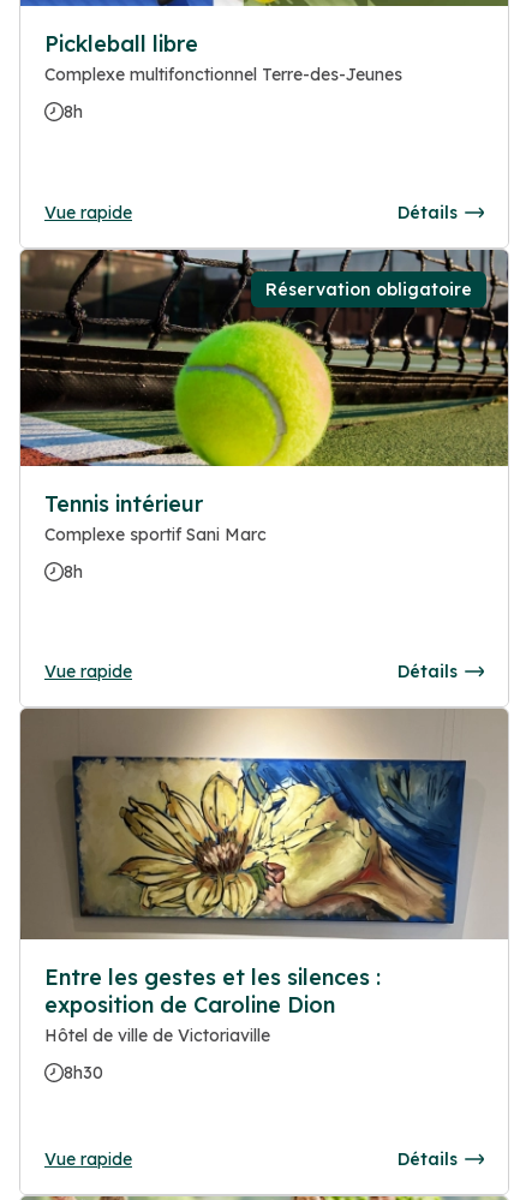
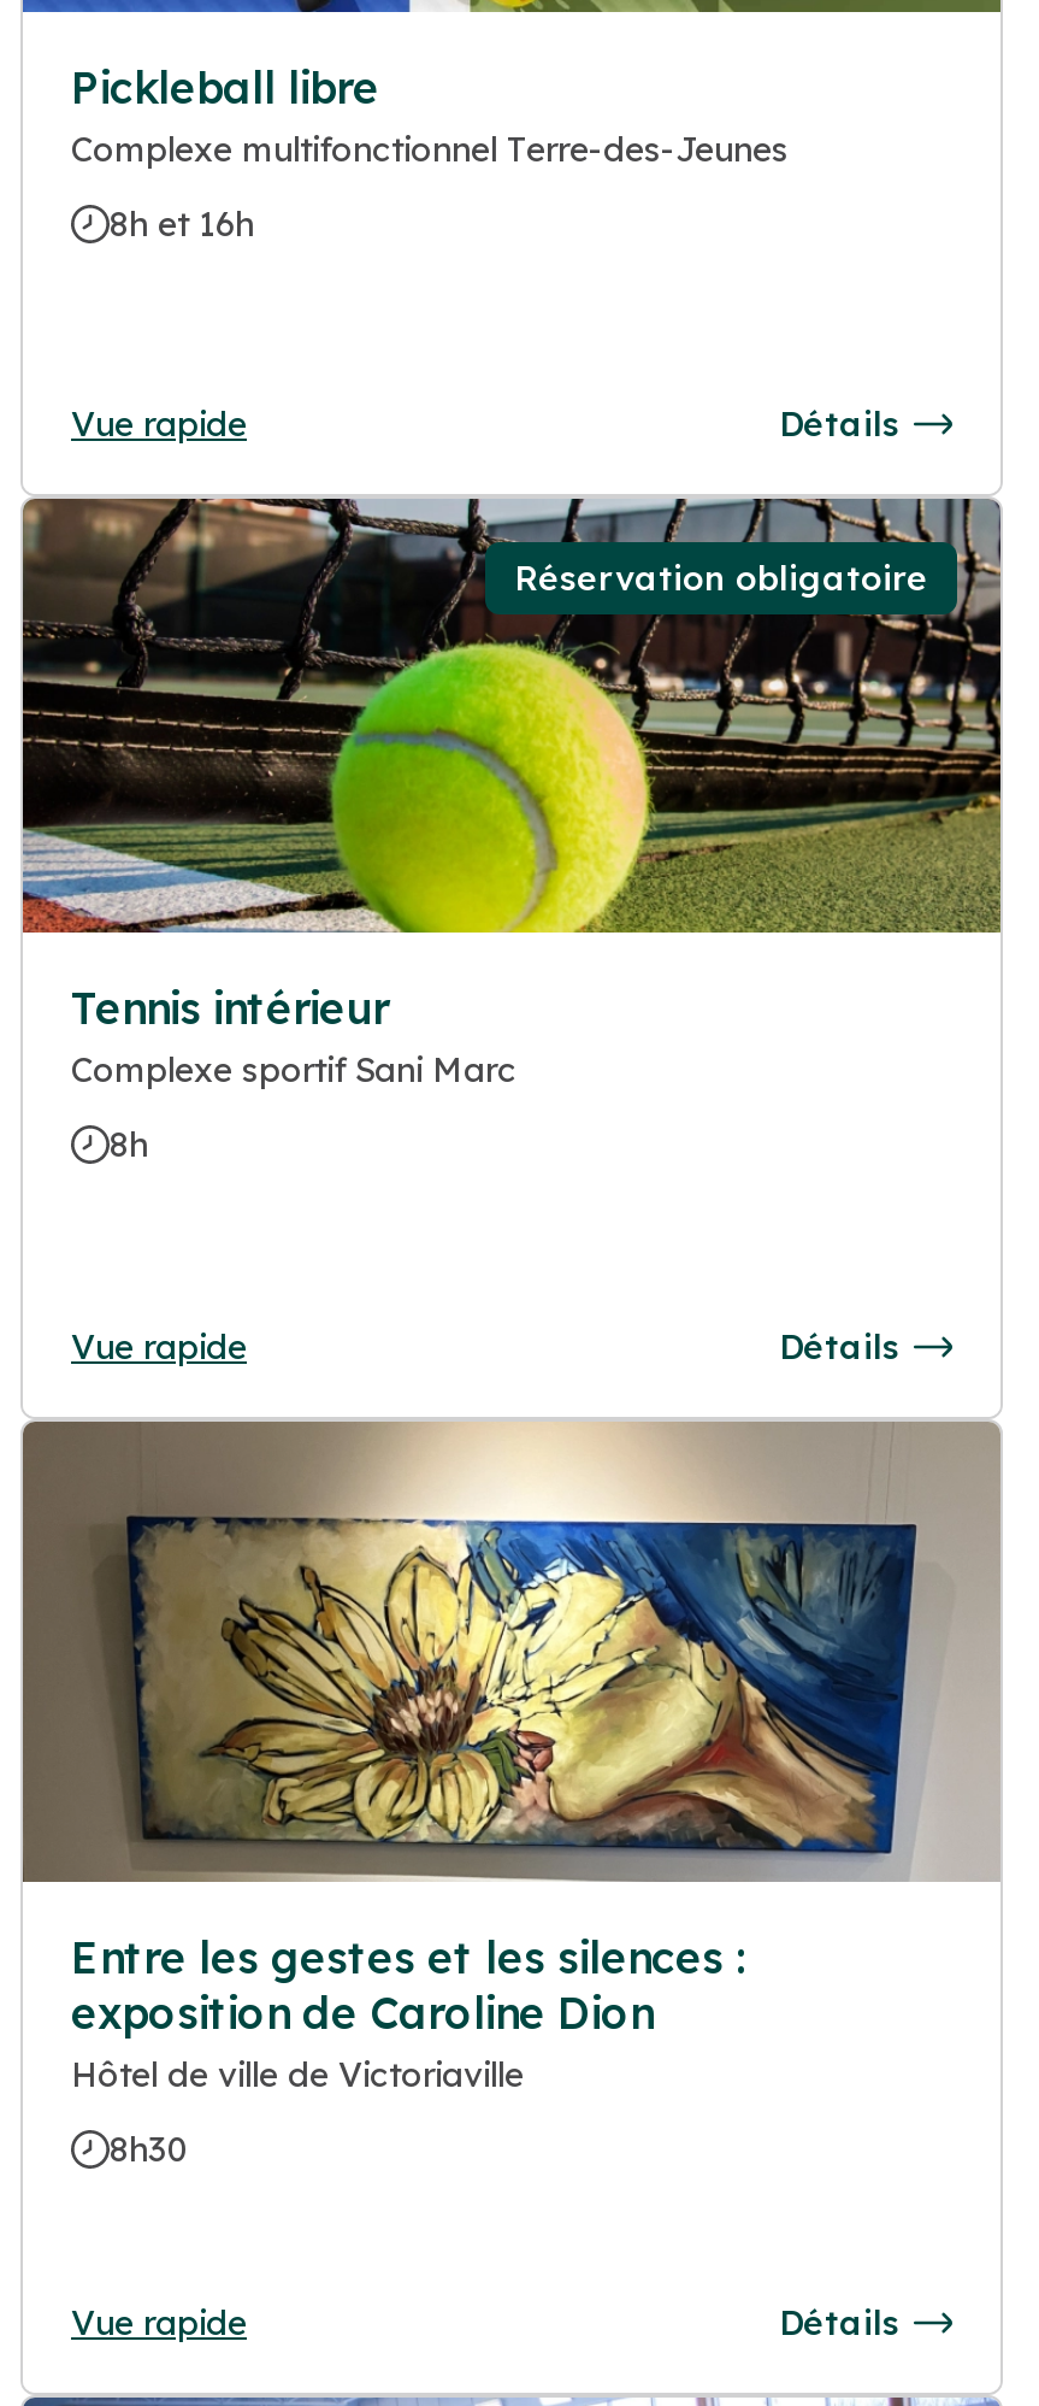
[64,101,83,122] 8h -> [110,202,254,246] 8h et 16h

